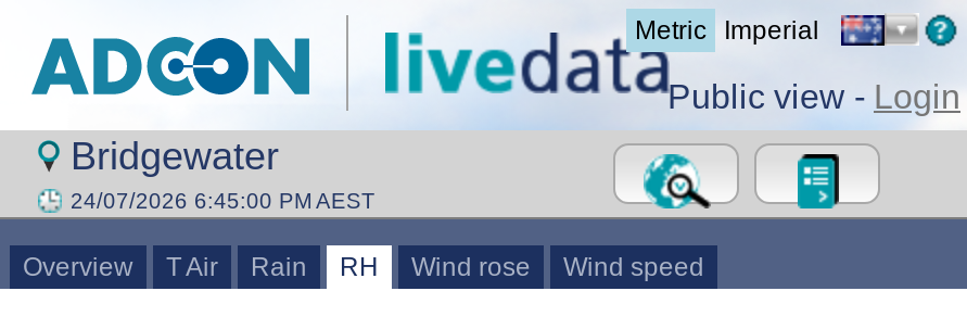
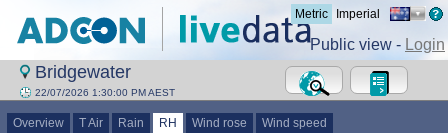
[71,189,374,213] 24/07/2026 6:45:00 PM AEST -> [35,87,175,98] 22/07/2026 1:30:00 PM AEST

